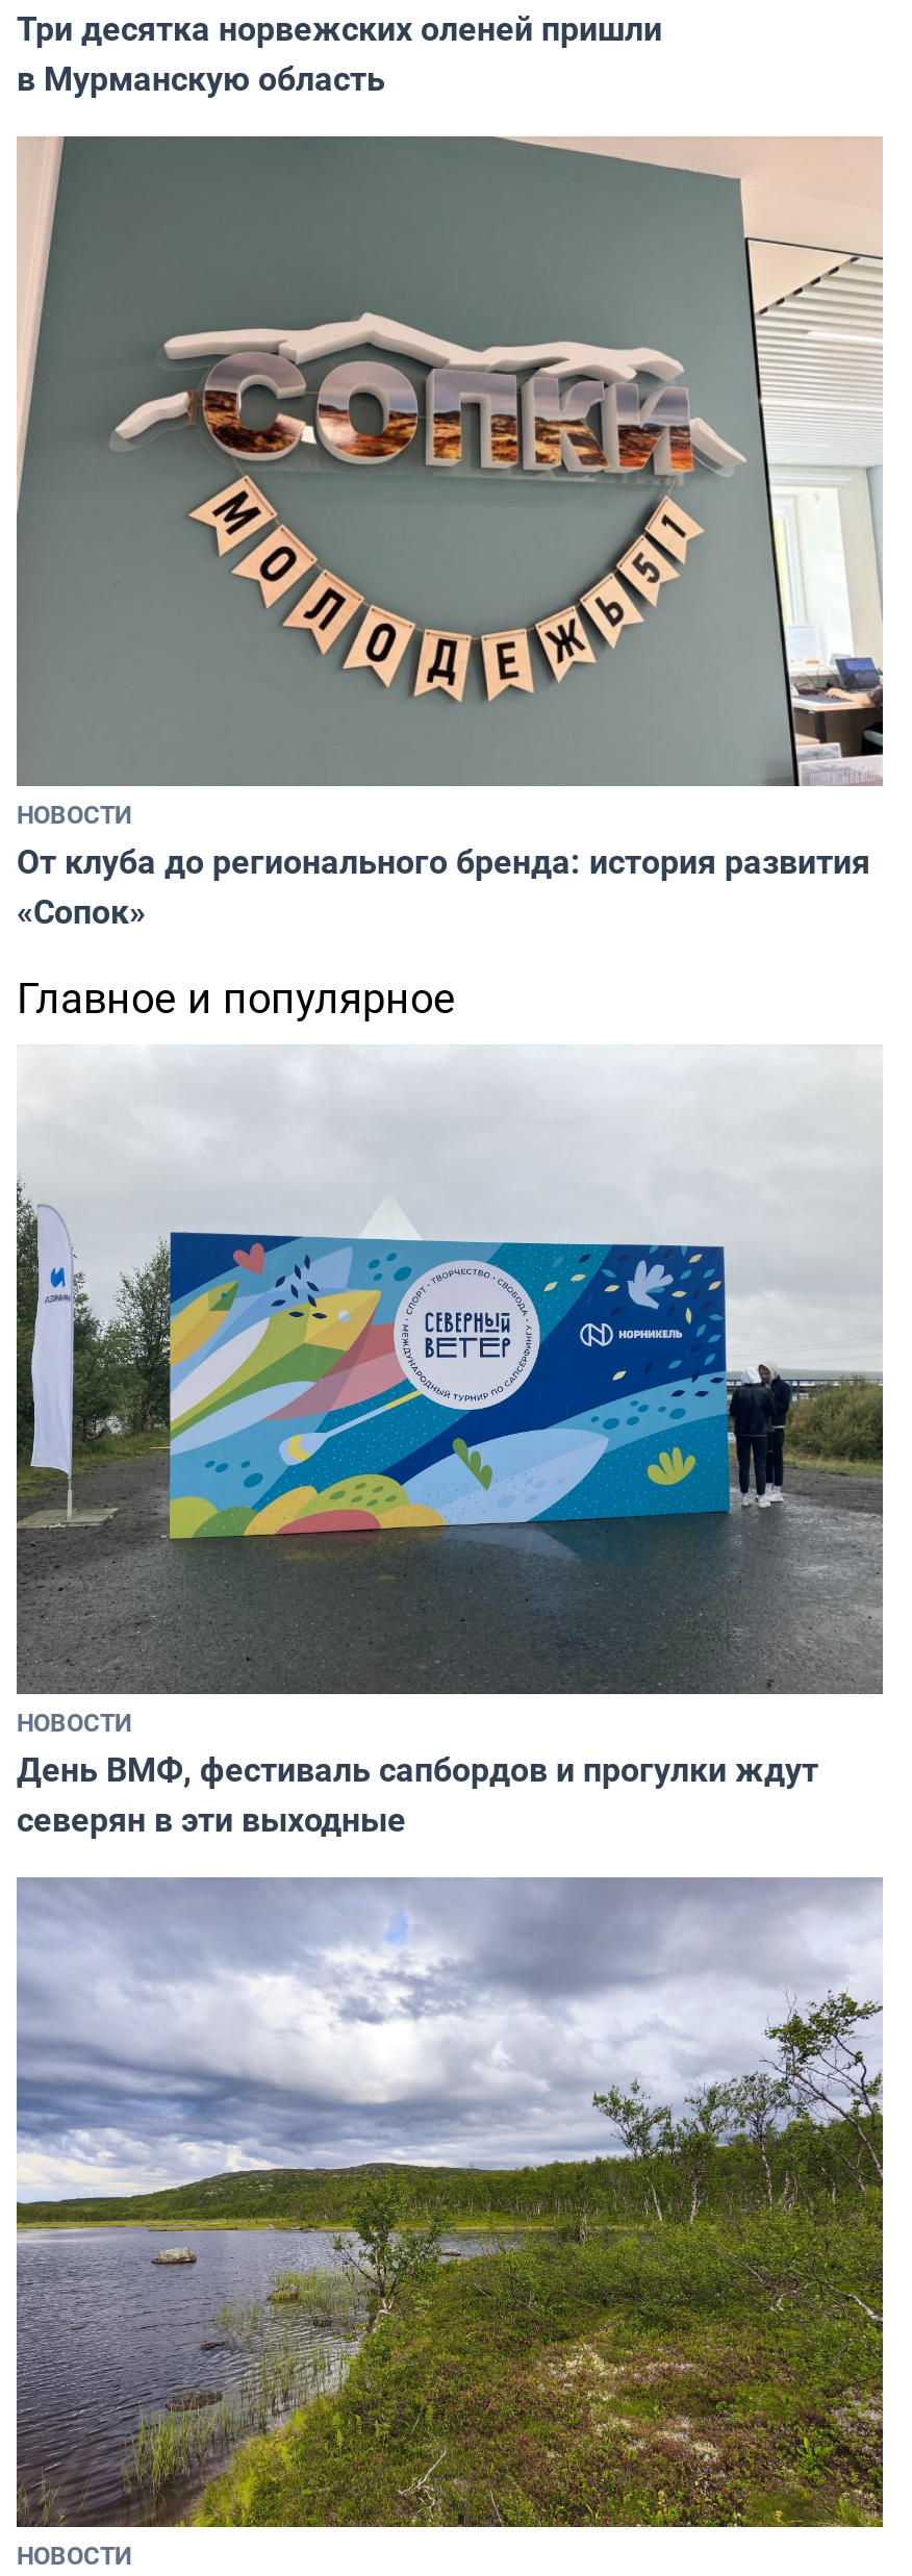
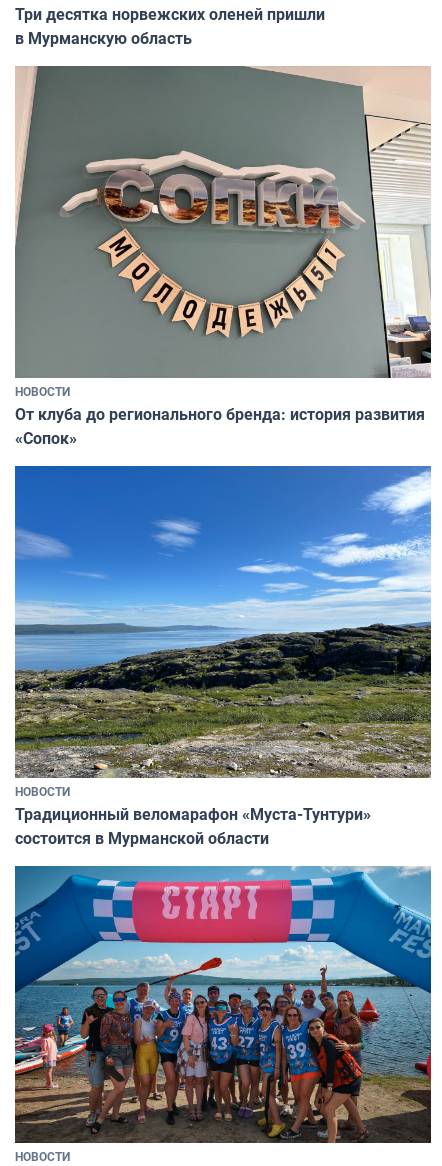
[17,970,456,1026] Главное и популярное -> none
[15,1045,883,1843] [image] | День ВМФ, фестиваль сапбордов и прогулки ждут | северян в эти выходные -> [14,465,432,849] [image] | Традиционный веломарафон «Муста-Тунтури» | состоится в Мурманской области
[17,1878,885,2530] [image] -> [14,866,432,1144] [image]

